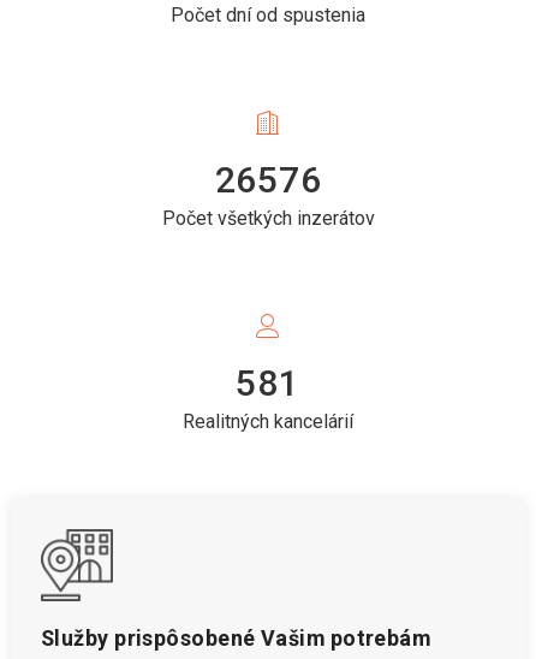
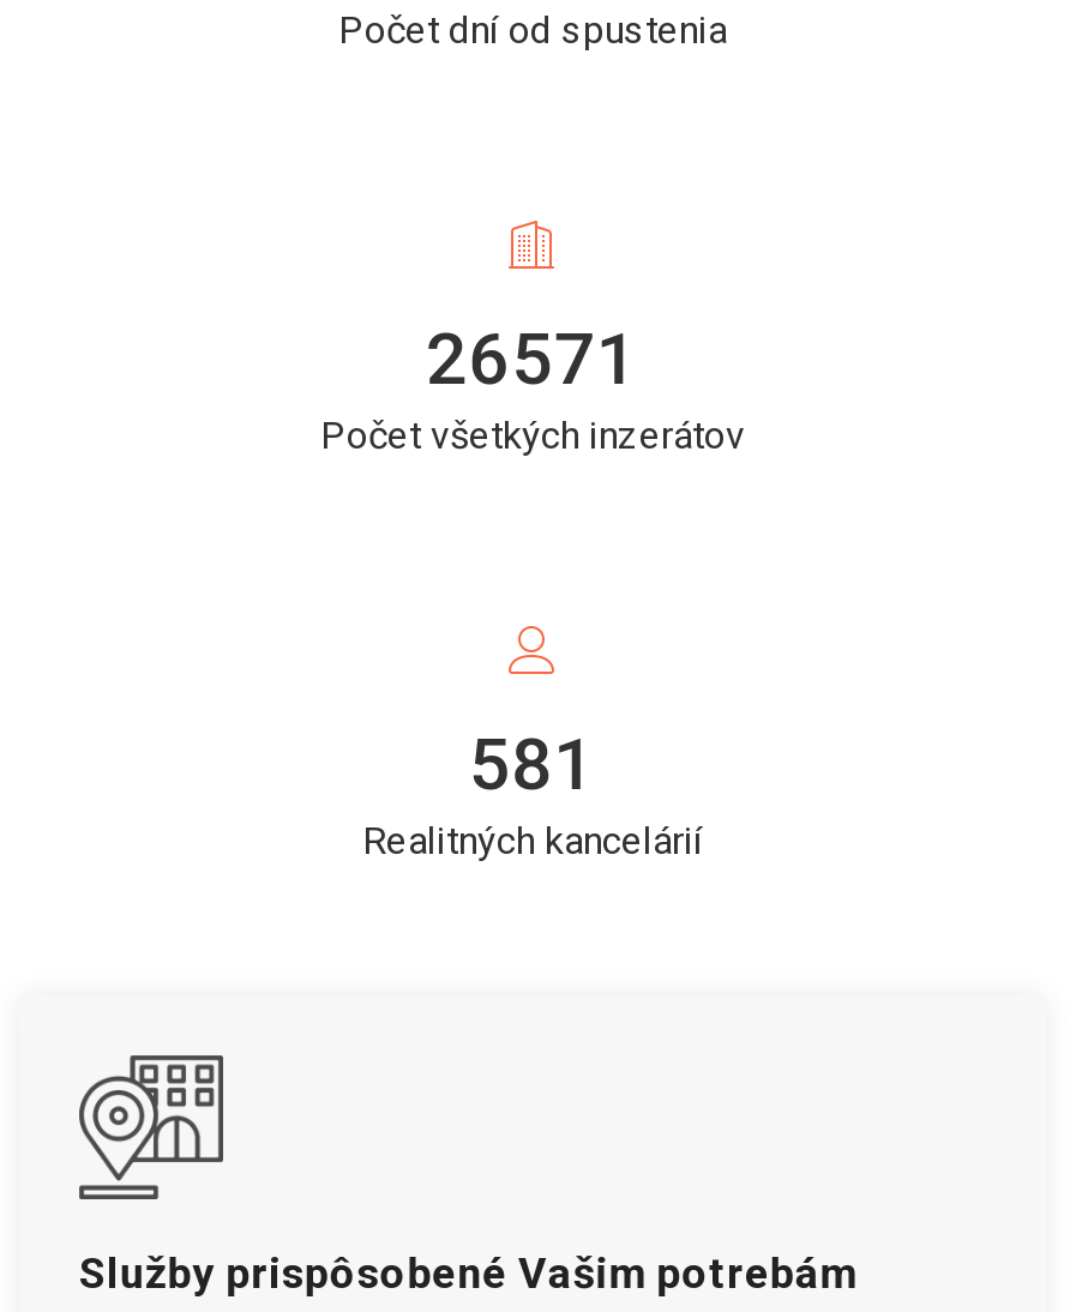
[215,159,321,201] 26576 -> [426,317,639,401] 26571

